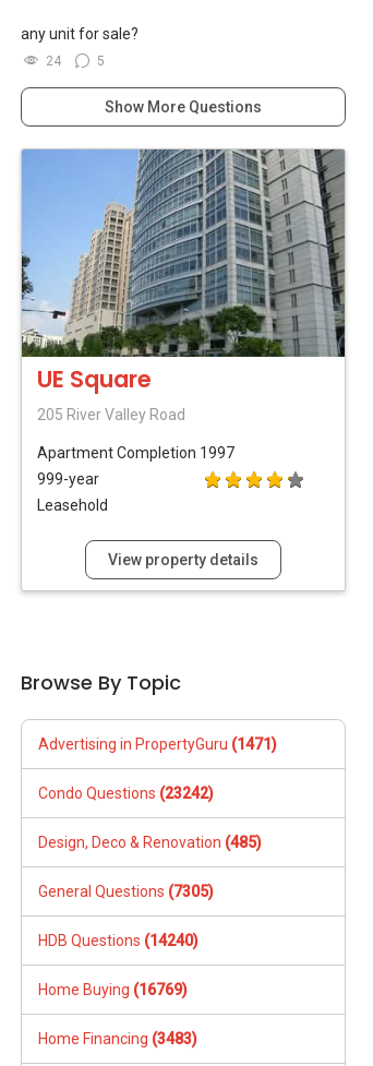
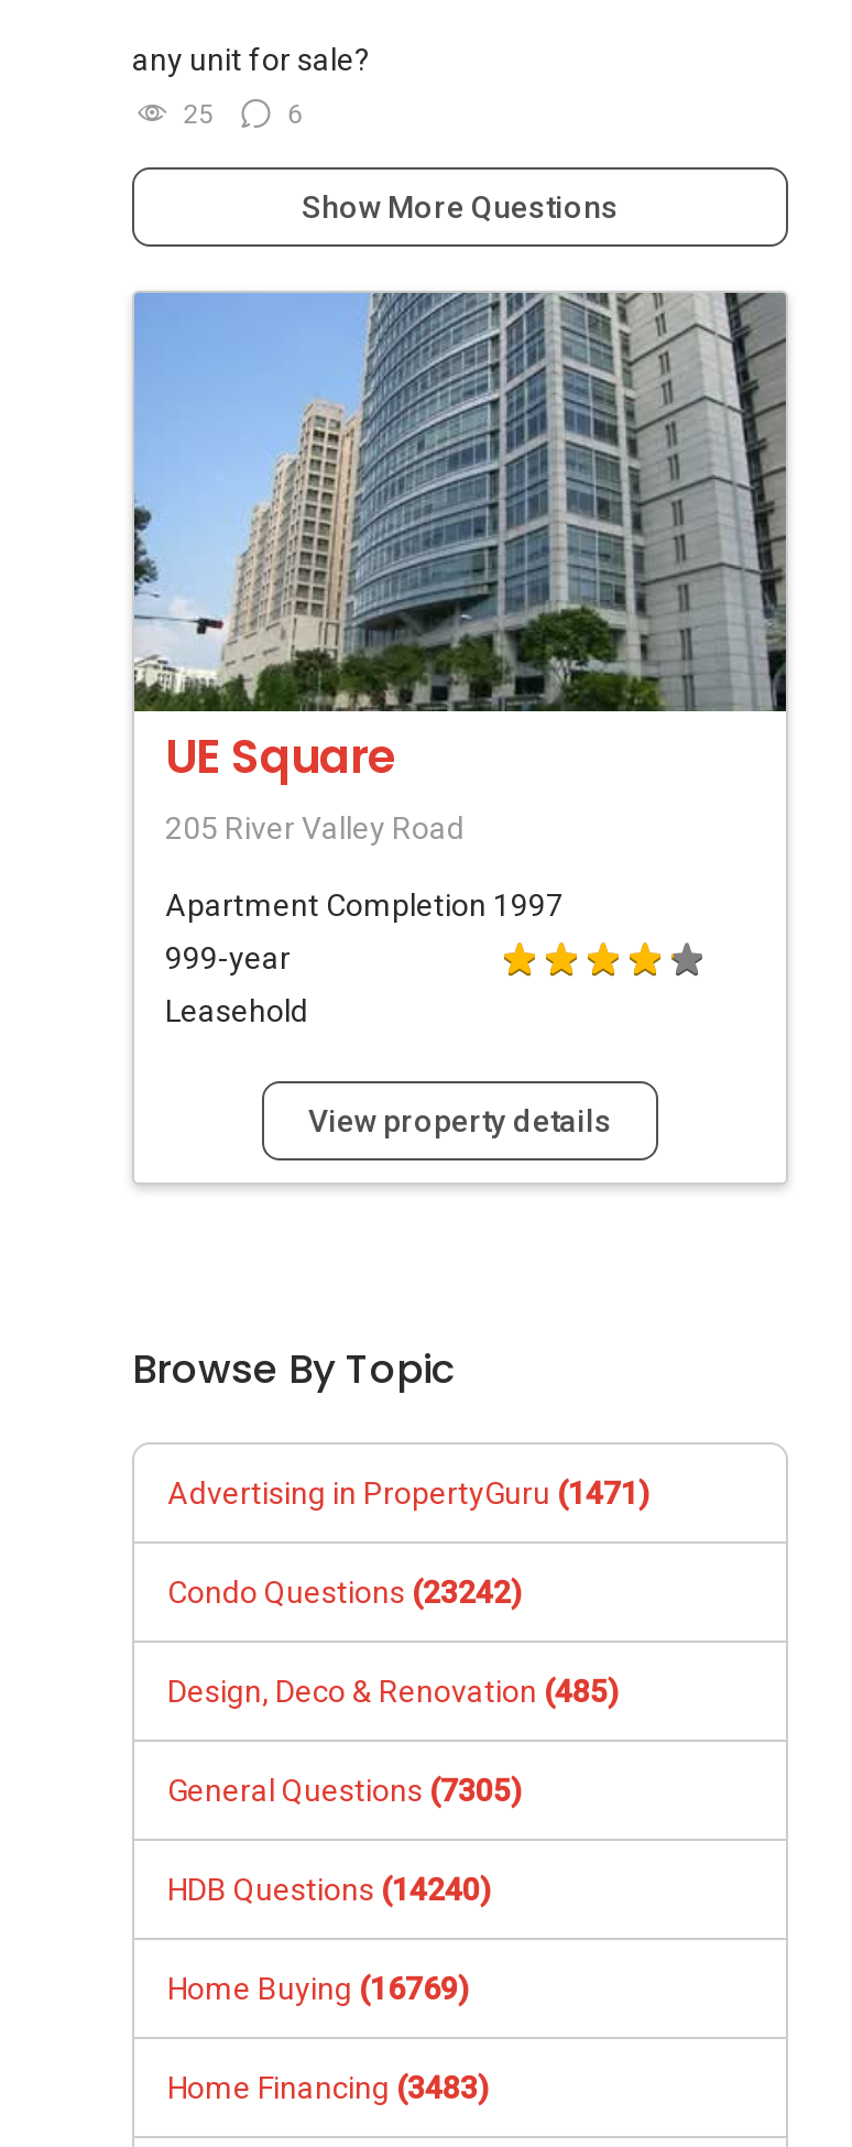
[46,53,61,68] 24 -> [183,98,214,129] 25
[98,53,105,68] 5 -> [287,98,302,129] 6

